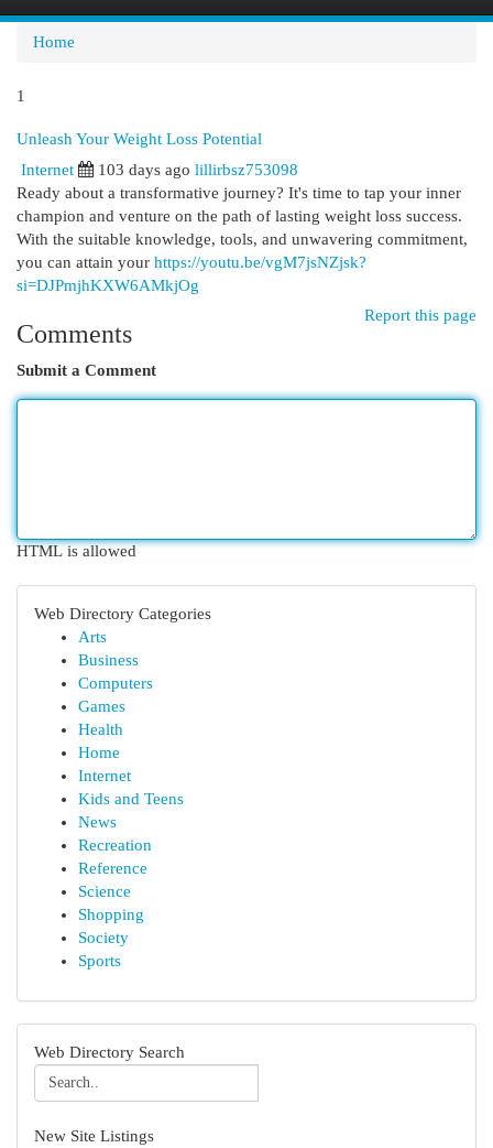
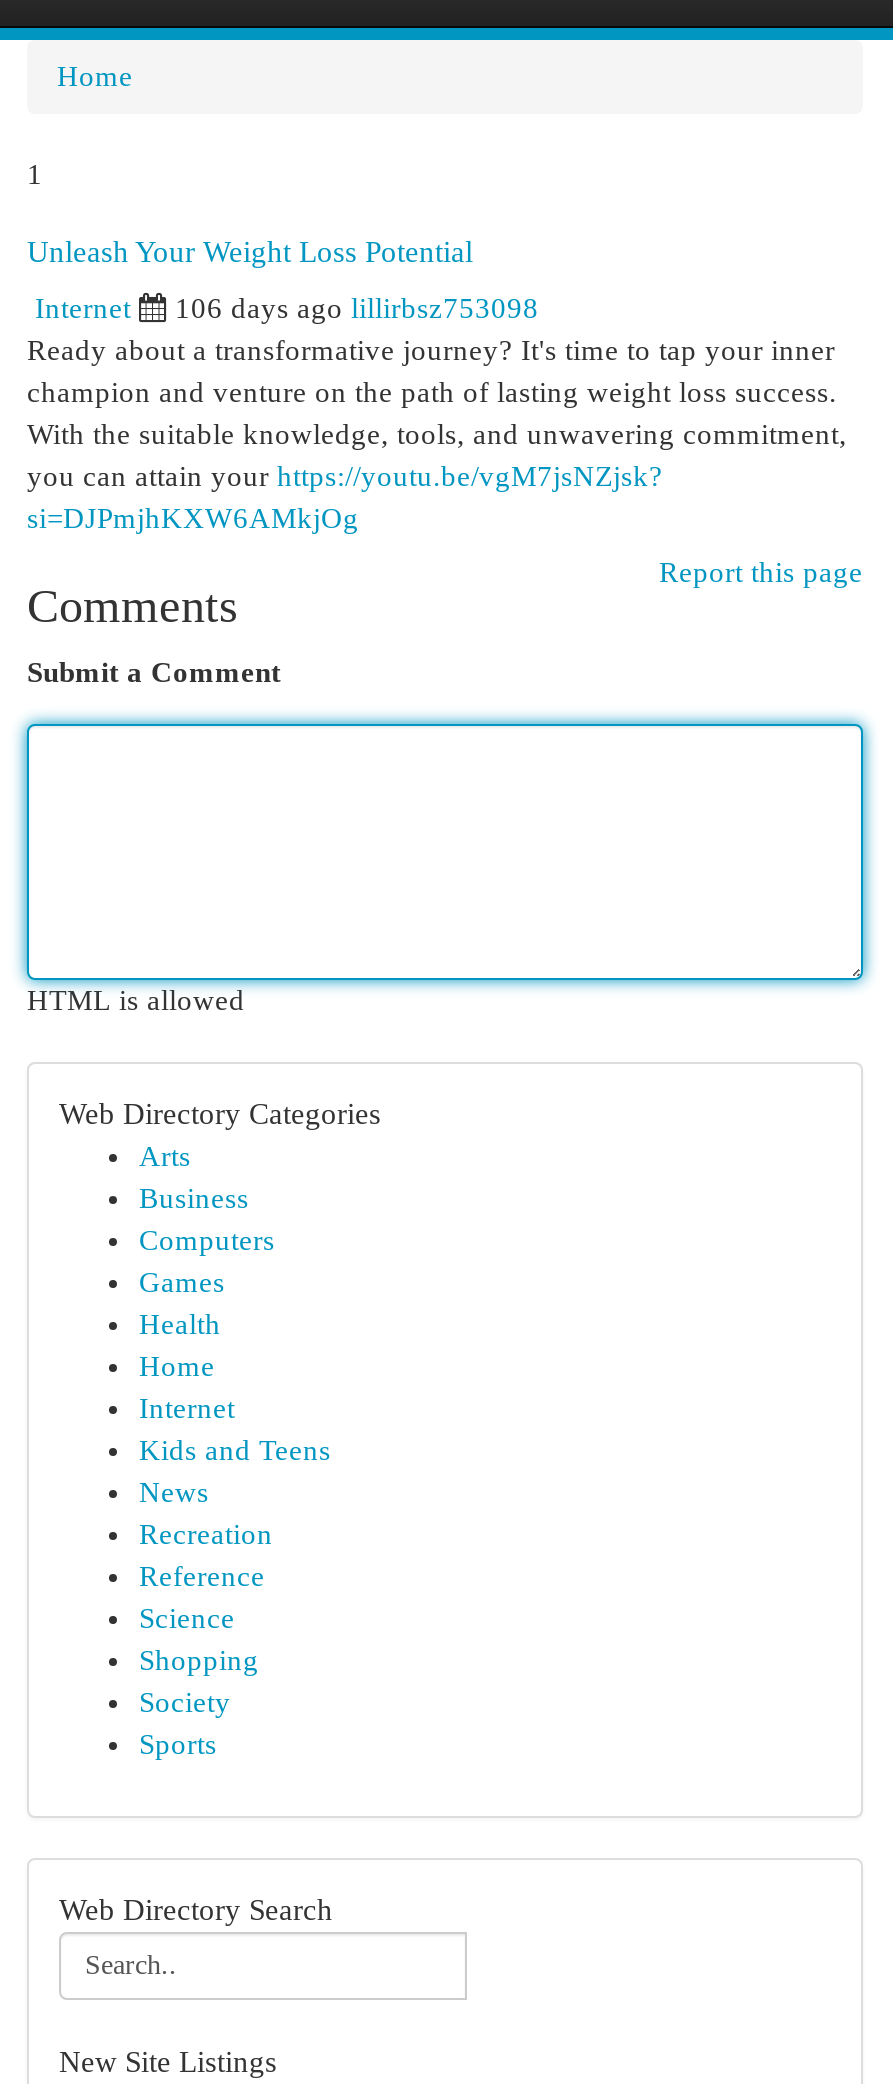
[98,161,298,178] 103 days ago lillirbsz753098 -> [175,292,539,324] 106 days ago lillirbsz753098

